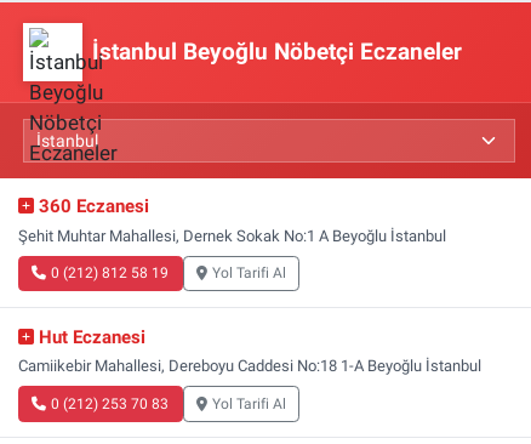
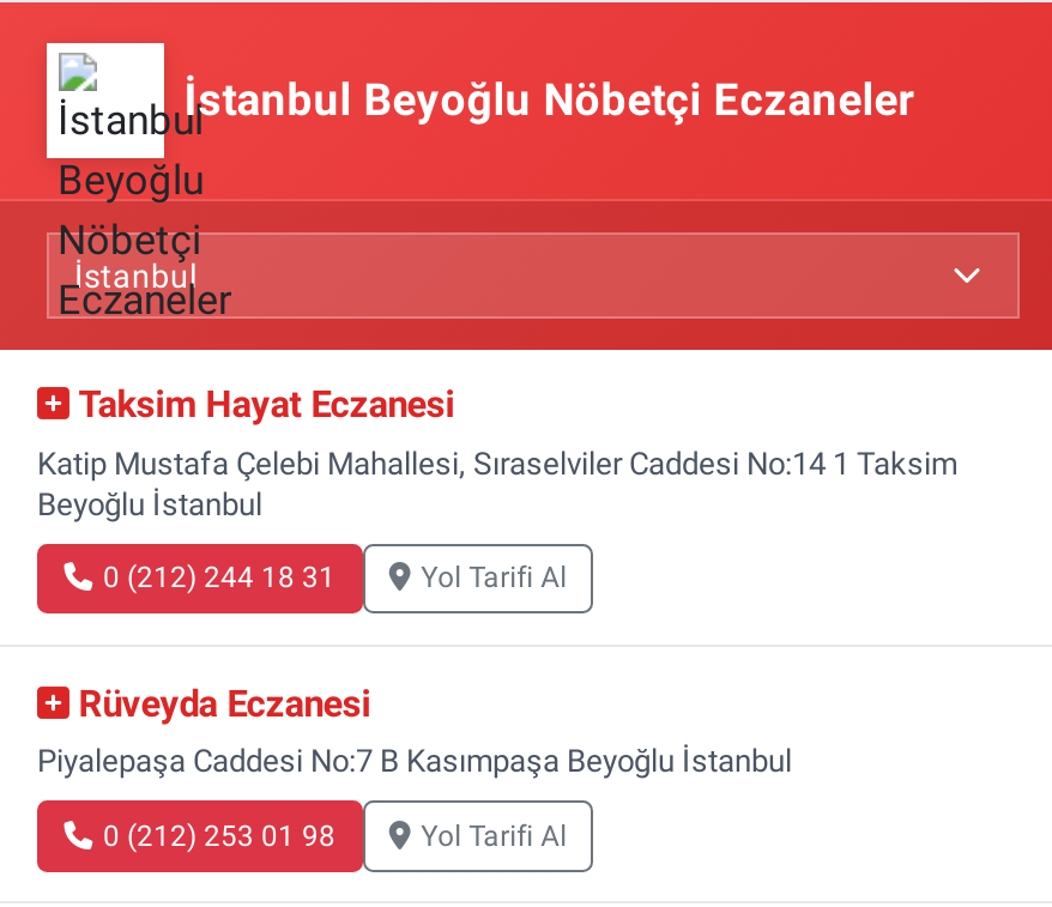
[18,196,446,244] 360 Eczanesi | Şehit Muhtar Mahallesi, Dernek Sokak No:1 A Beyoğlu İstanbul -> [37,384,957,521] Taksim Hayat Eczanesi | Katip Mustafa Çelebi Mahallesi, Sıraselviler Caddesi No:14 1 Taksim | Beyoğlu İstanbul
[51,265,169,282] 0 (212) 812 58 19 -> [103,561,335,595] 0 (212) 244 18 31
[18,326,481,375] Hut Eczanesi | Camiikebir Mahallesi, Dereboyu Caddesi No:18 1-A Beyoğlu İstanbul -> [37,682,792,779] Rüveyda Eczanesi | Piyalepaşa Caddesi No:7 B Kasımpaşa Beyoğlu İstanbul
[51,395,169,412] 0 (212) 253 70 83 -> [103,818,335,852] 0 (212) 253 01 98

